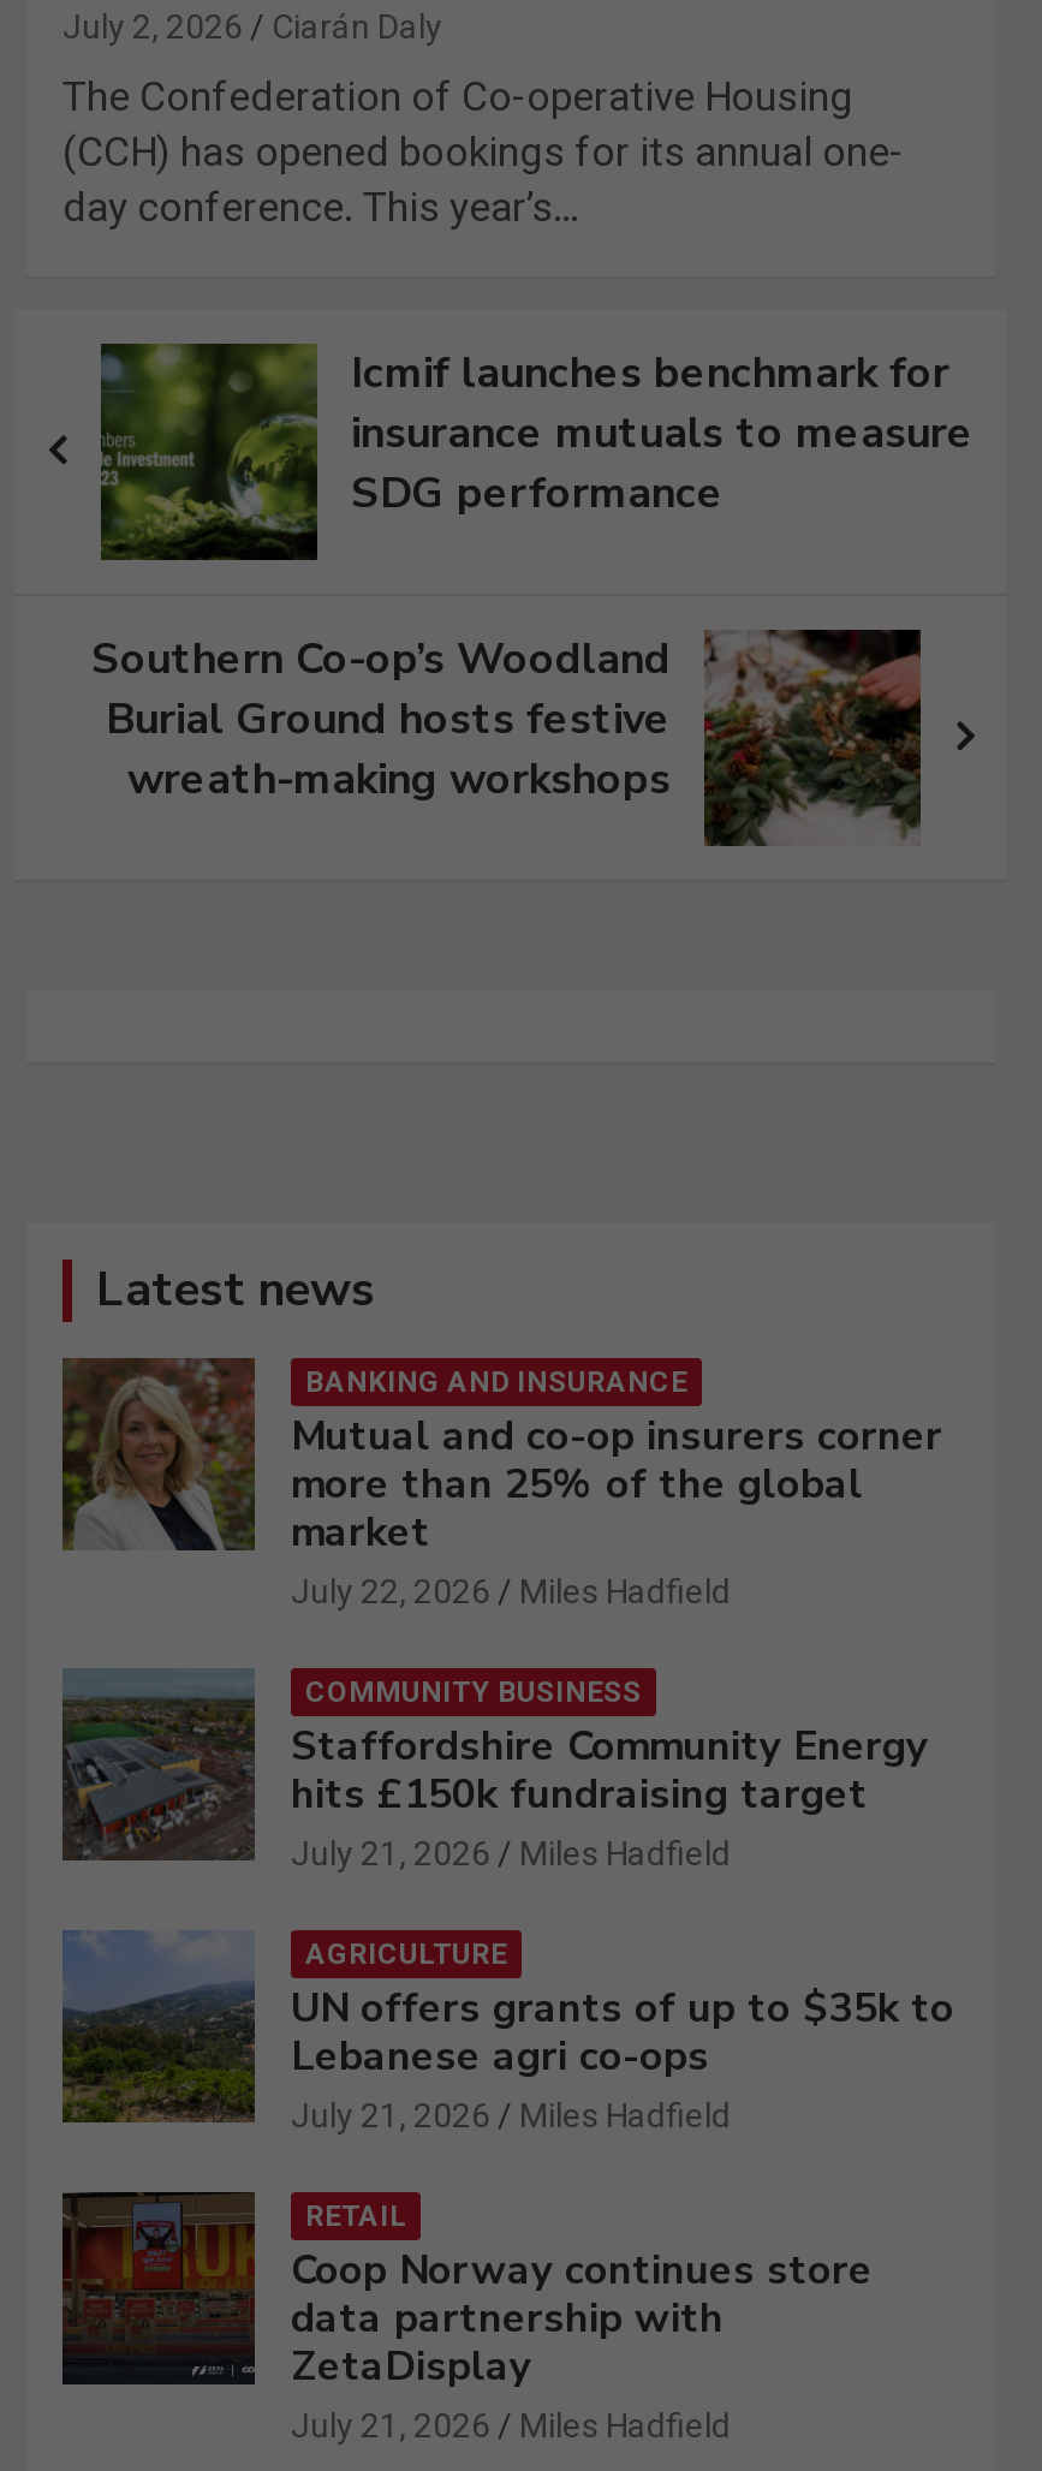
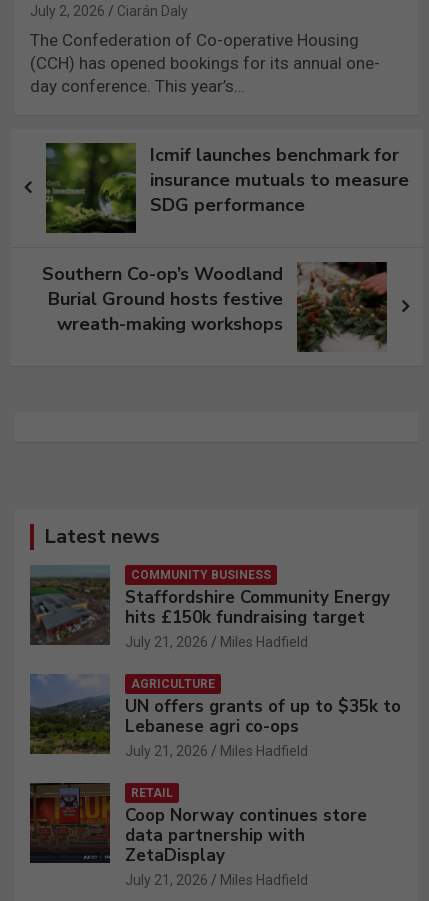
[62,1356,942,1611] [image] | BANKING AND INSURANCE | Mutual and co-op insurers corner | more than 25% of the global | market | July 22, 2026 | Miles Hadfield -> none

